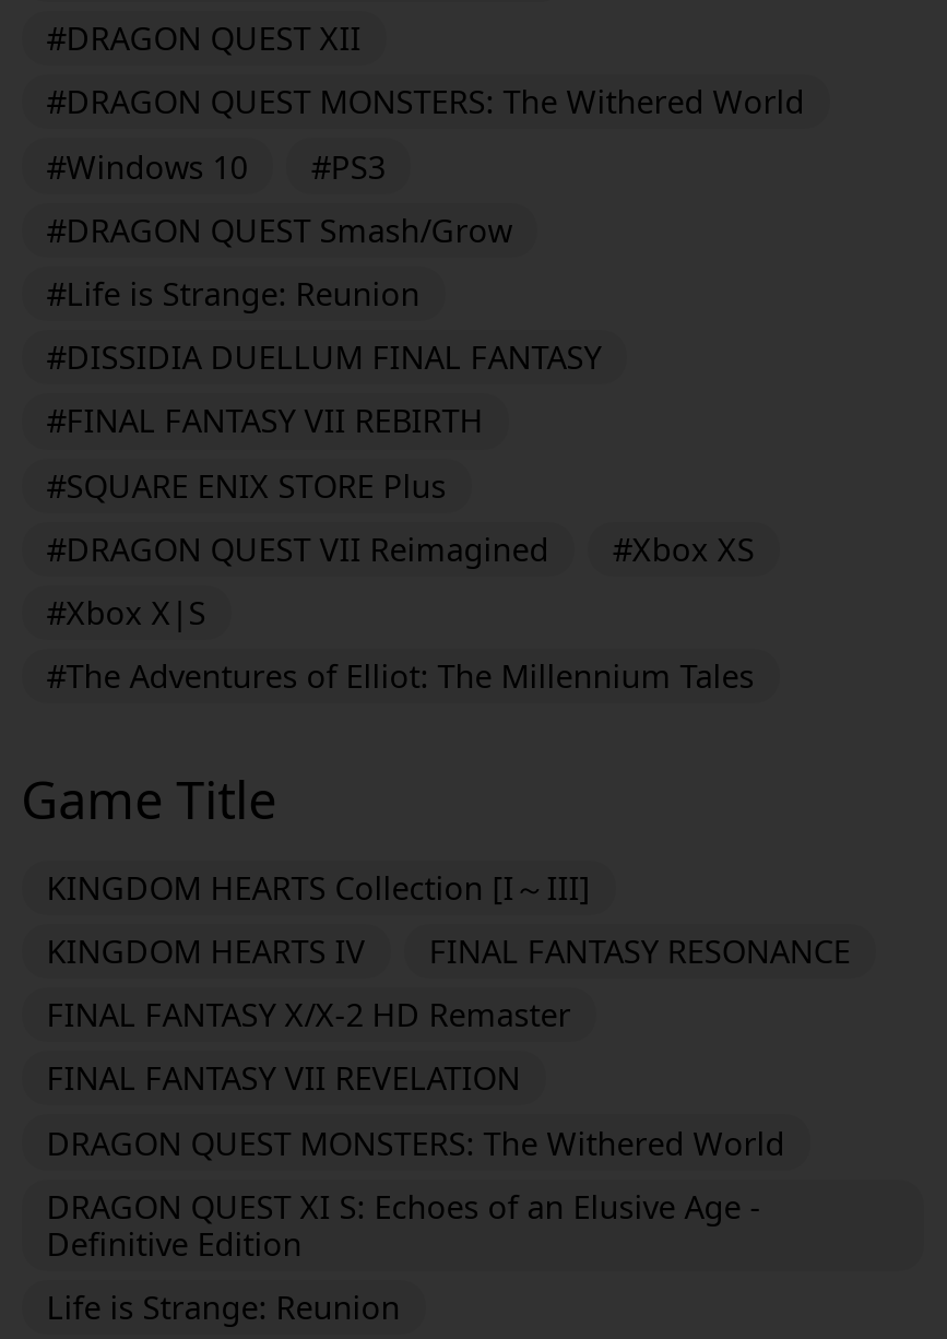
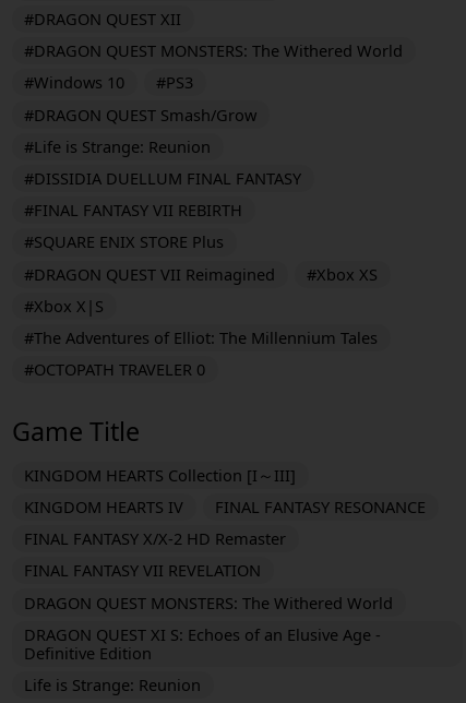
none -> [24,358,205,380] #OCTOPATH TRAVELER 0

